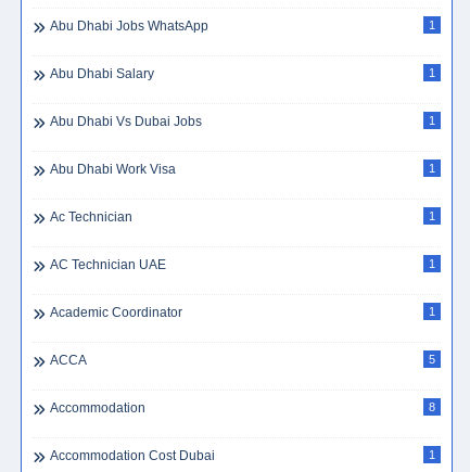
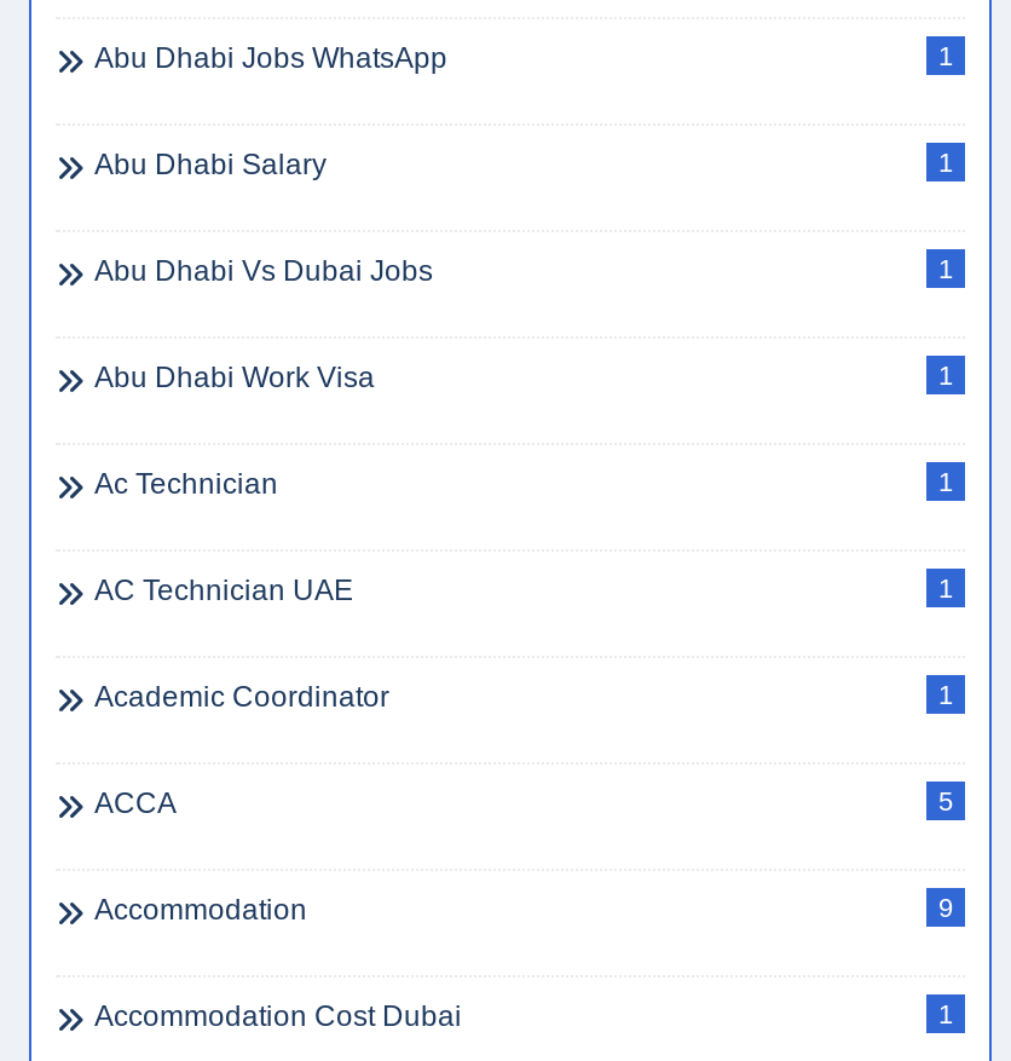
[429,400,435,413] 8 -> [938,893,953,922] 9

